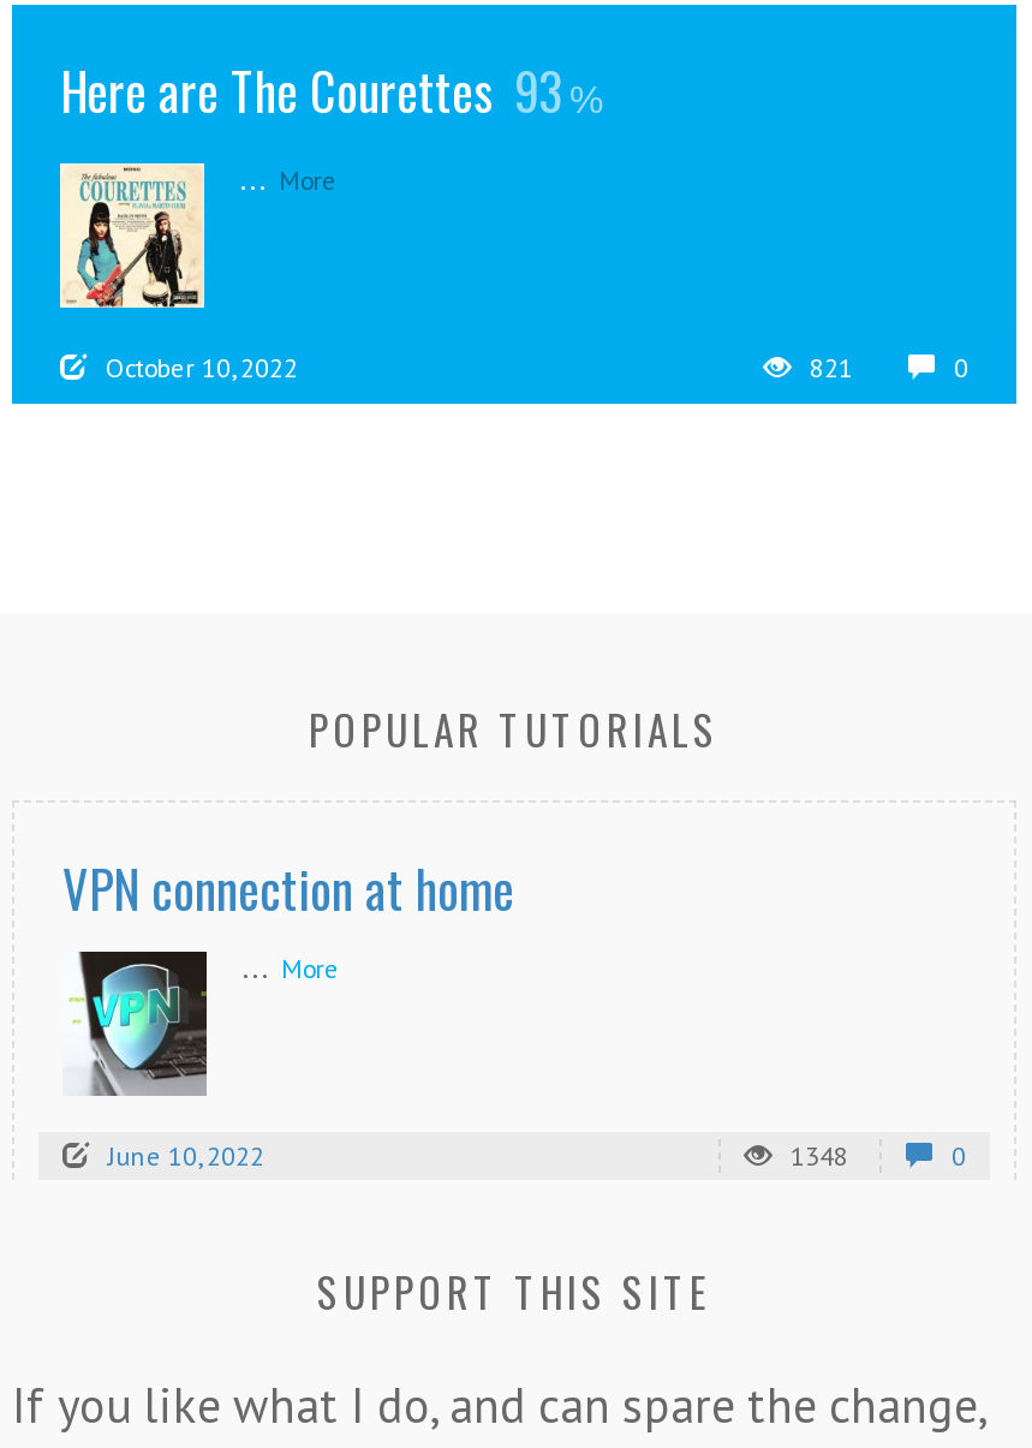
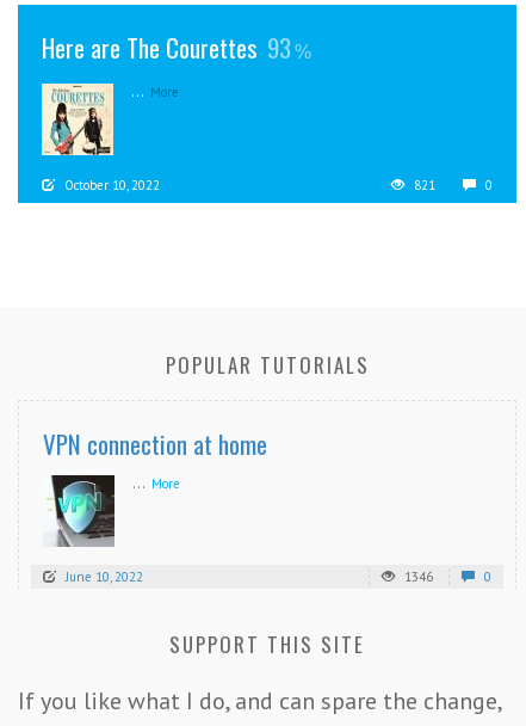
[783,1140,855,1174] 1348 -> [401,569,437,585] 1346

